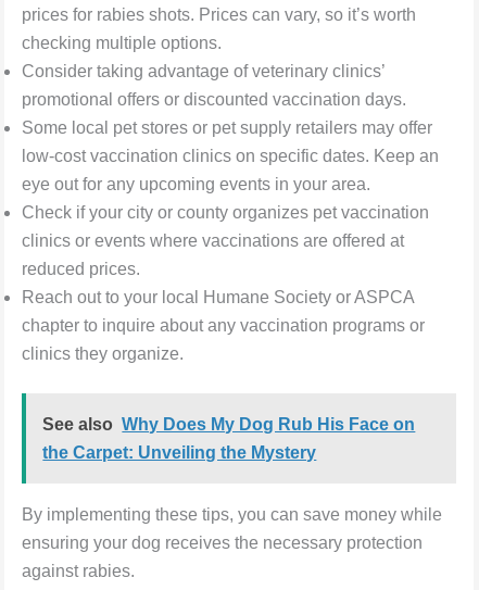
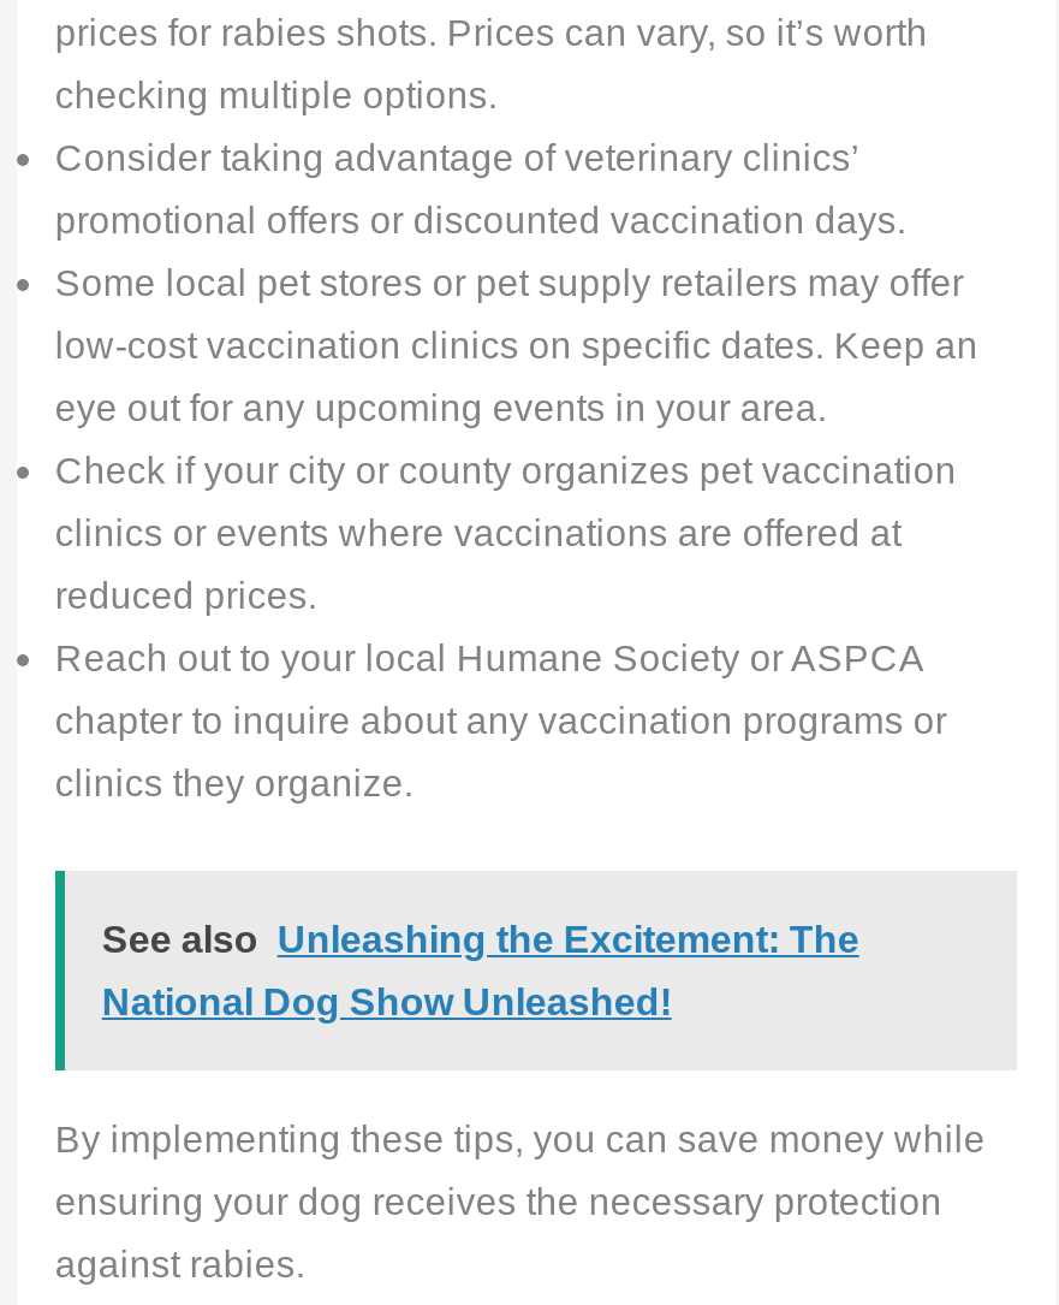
[43,415,415,434] See also Why Does My Dog Rub His Face on -> [102,919,859,960] See also Unleashing the Excitement: The
[43,443,317,462] the Carpet: Unveiling the Mystery -> [102,981,672,1022] National Dog Show Unleashed!

